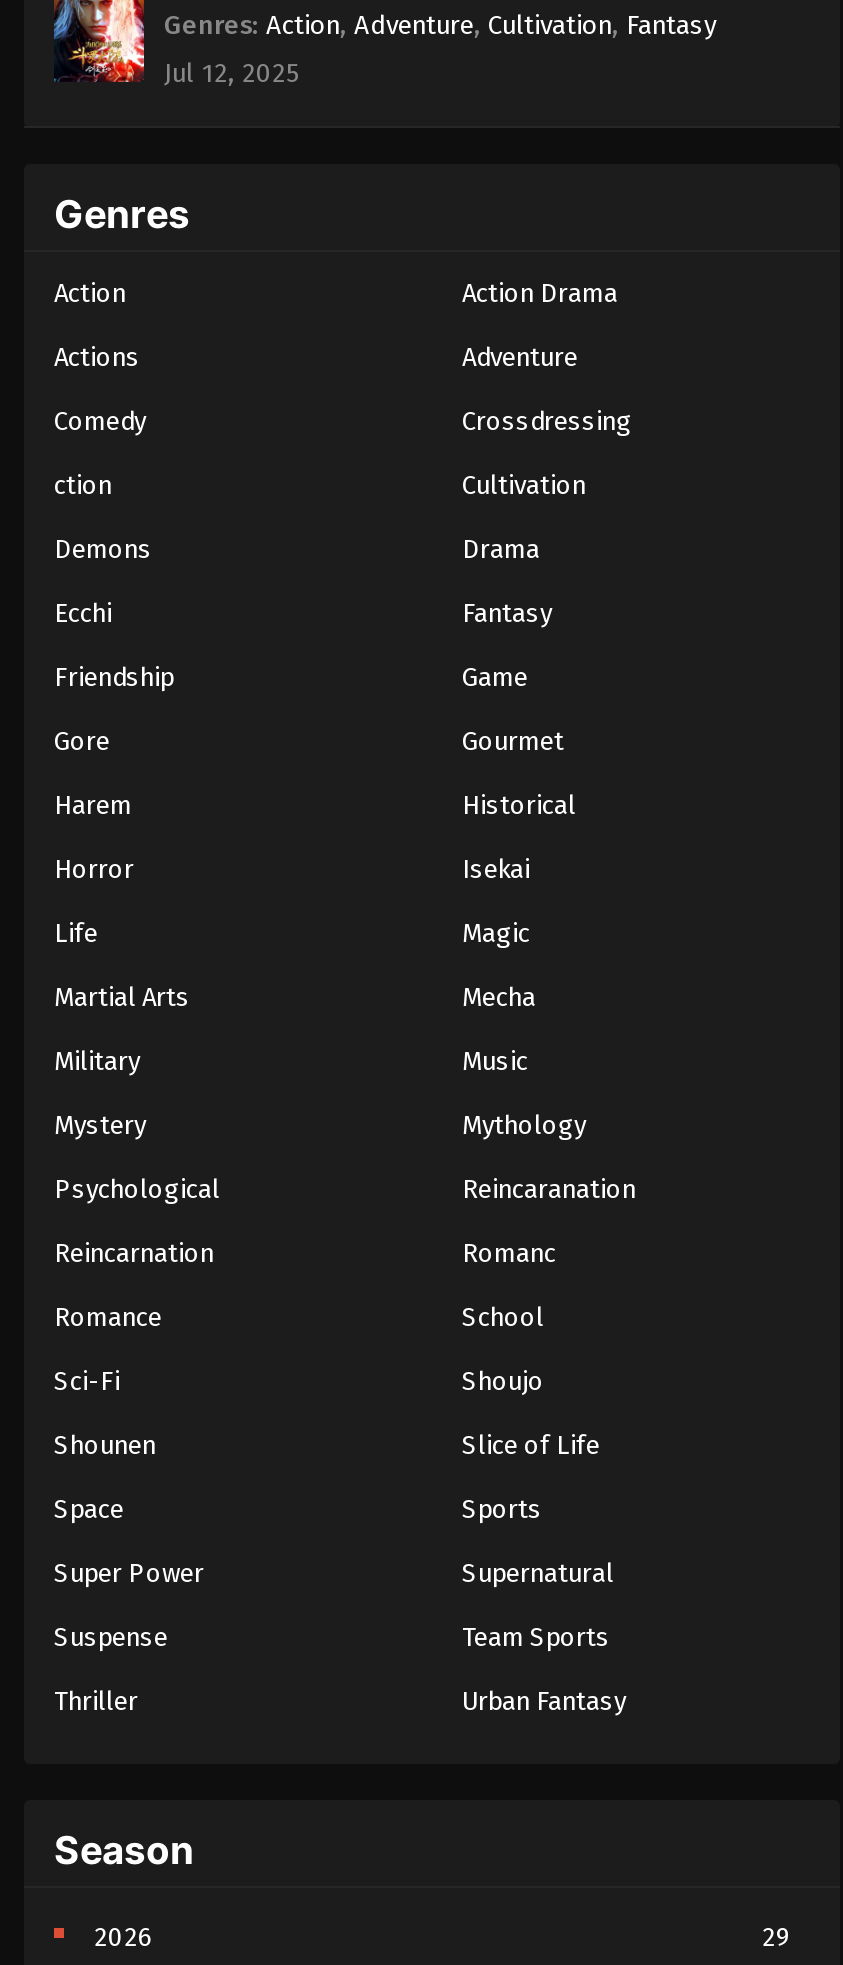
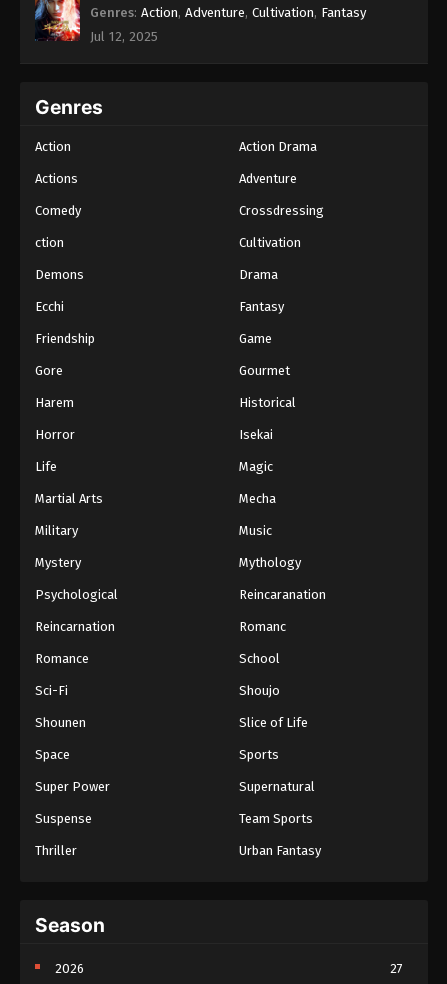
[762,1923,790,1953] 29 -> [390,961,403,976] 27

